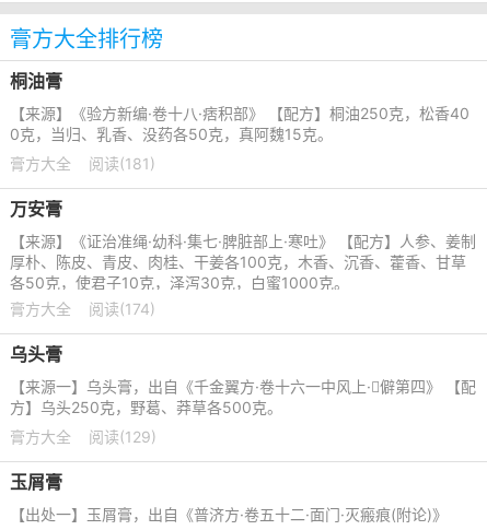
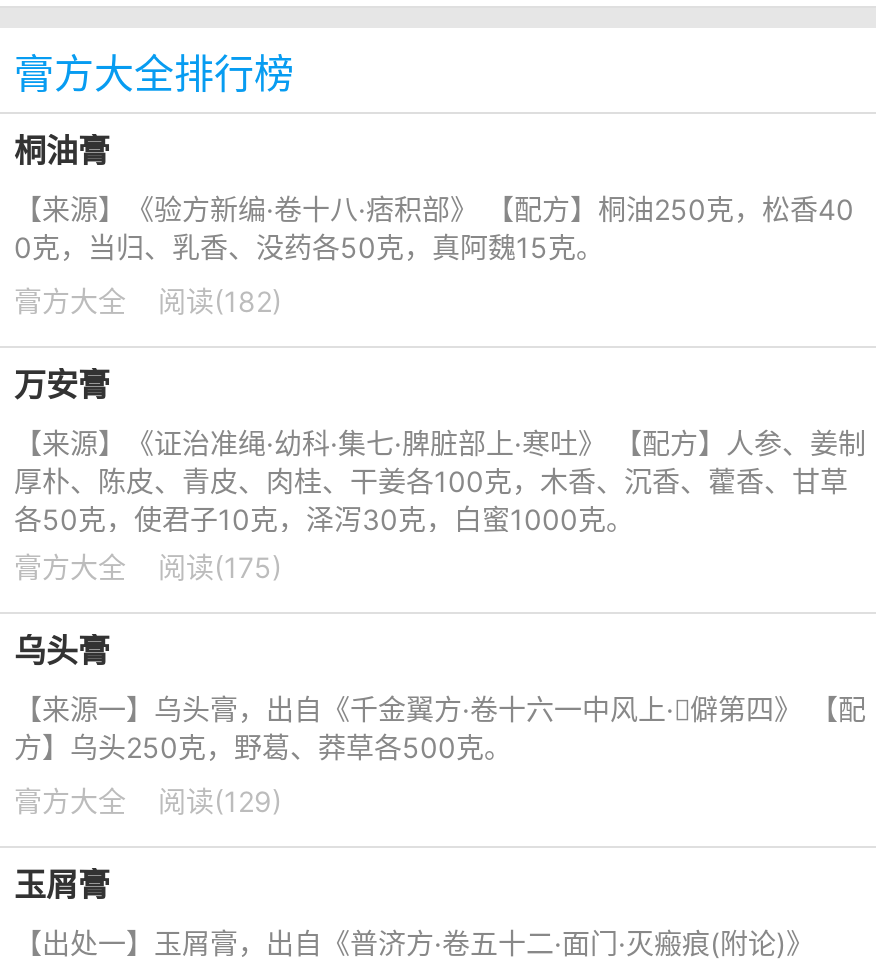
[10,154,155,173] 膏方大全 阅读(181) -> [14,284,282,318] 膏方大全 阅读(182)
[10,299,155,318] 膏方大全 阅读(174) -> [14,550,282,584] 膏方大全 阅读(175)

